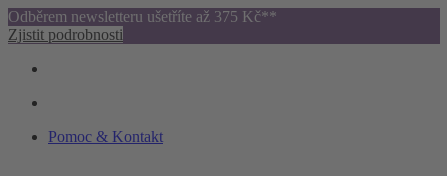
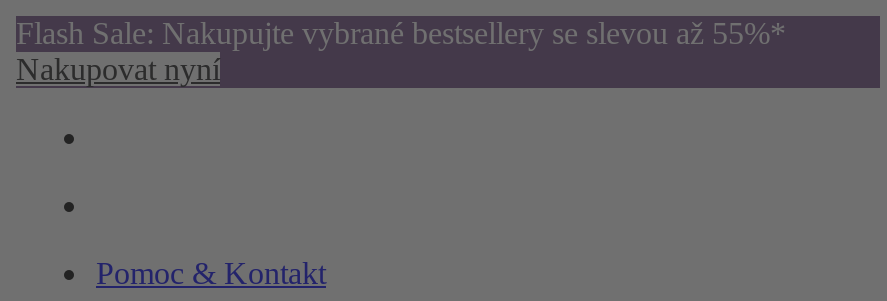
[8,8,277,43] Odběrem newsletteru ušetříte až 375 Kč** | Zjistit podrobnosti -> [16,16,786,86] Flash Sale: Nakupujte vybrané bestsellery se slevou až 55%* | Nakupovat nyní

